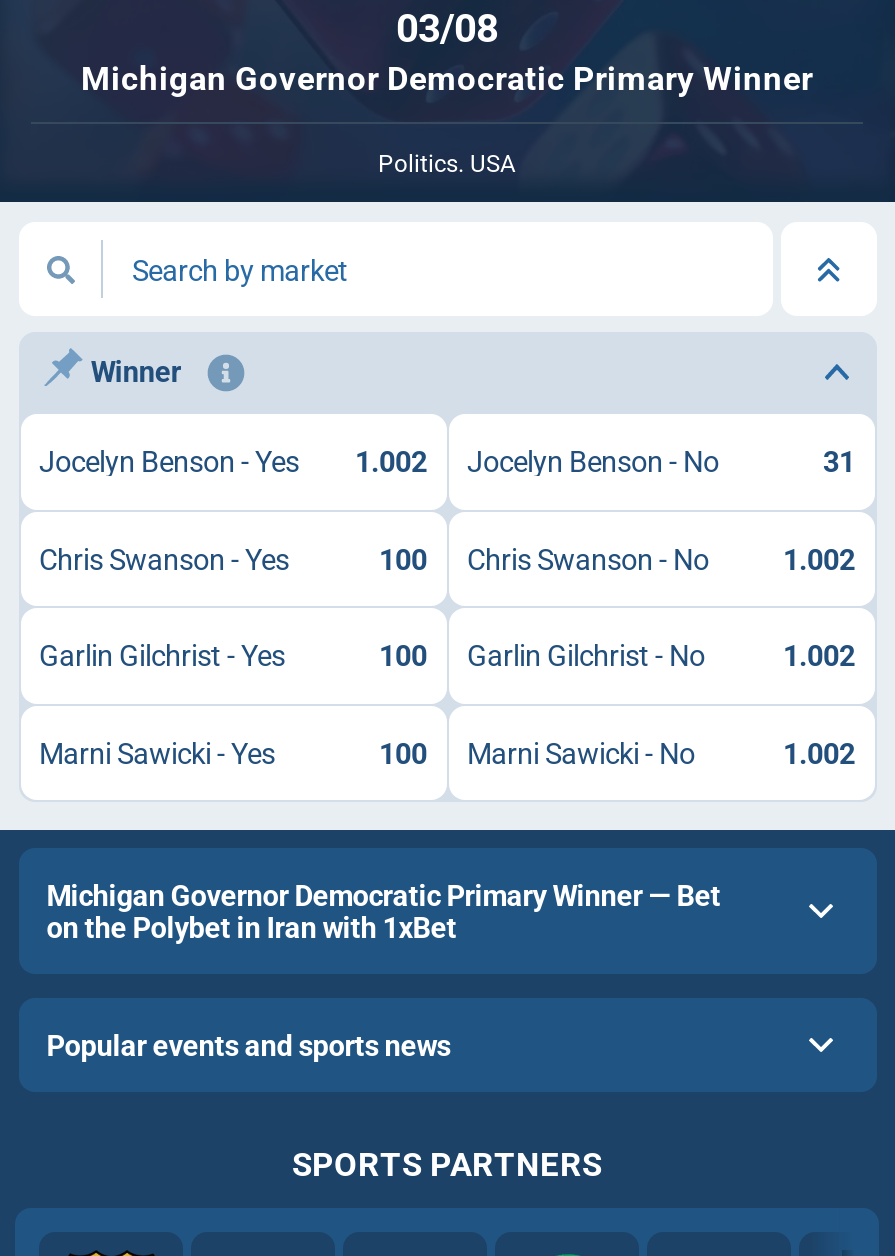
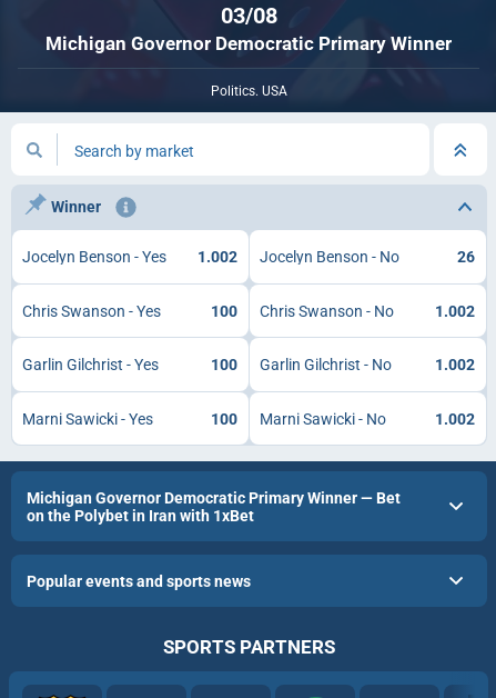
[823,446,855,478] 31 -> [457,248,475,266] 26

